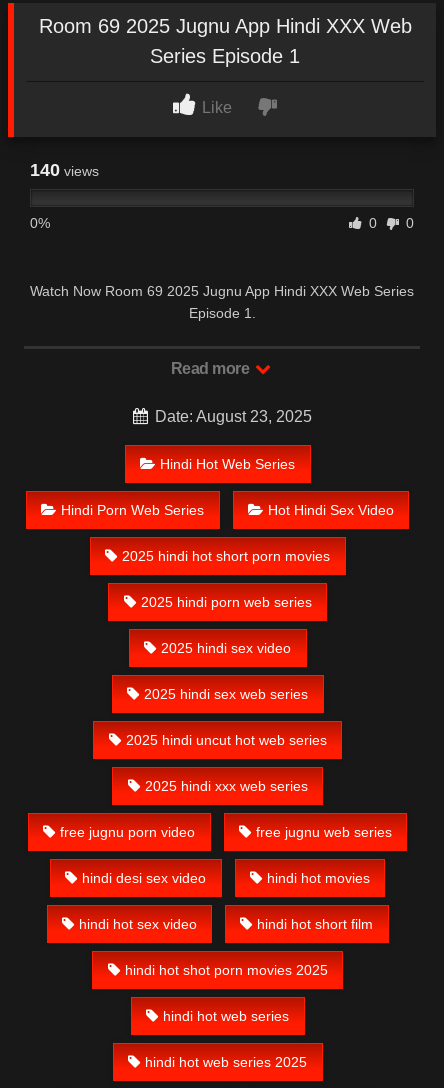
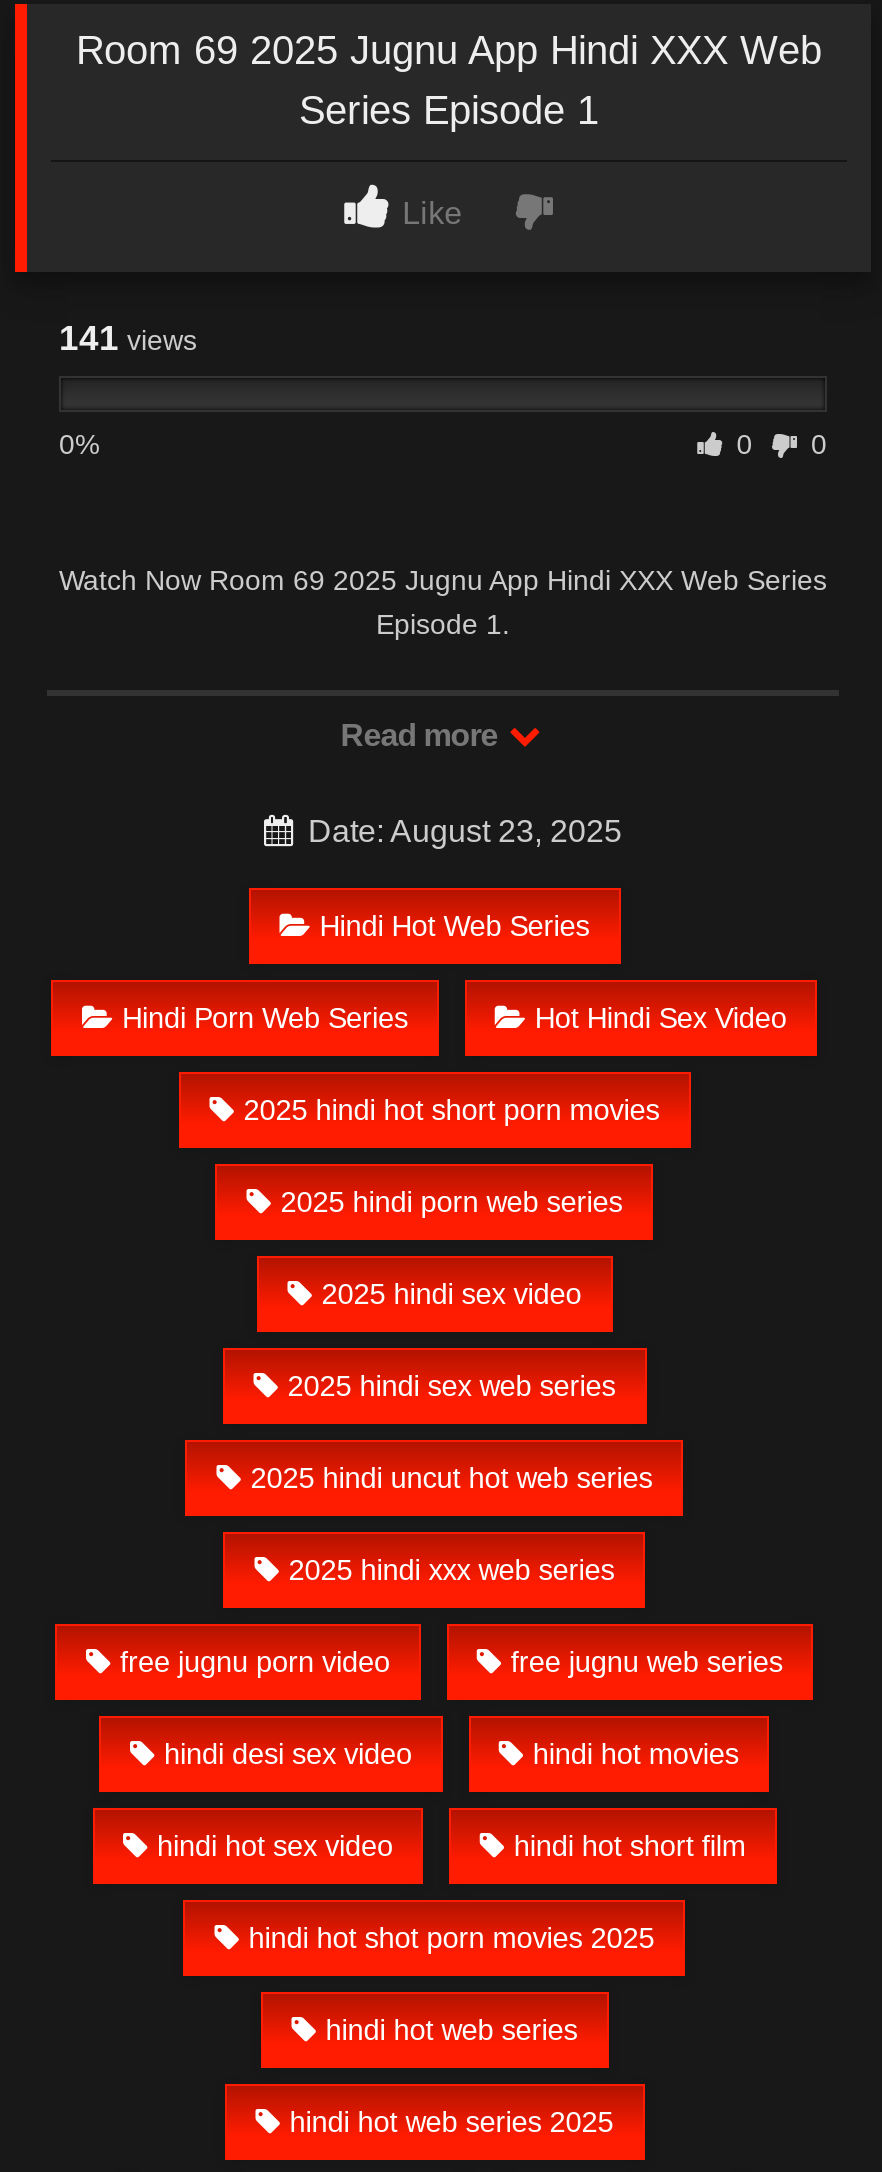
[30,160,99,180] 140 views -> [59,319,197,359] 141 views

